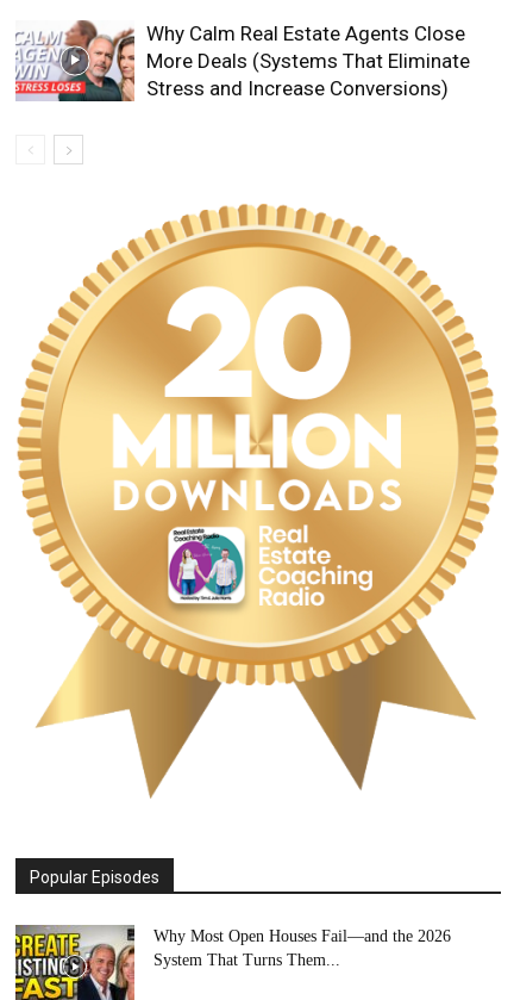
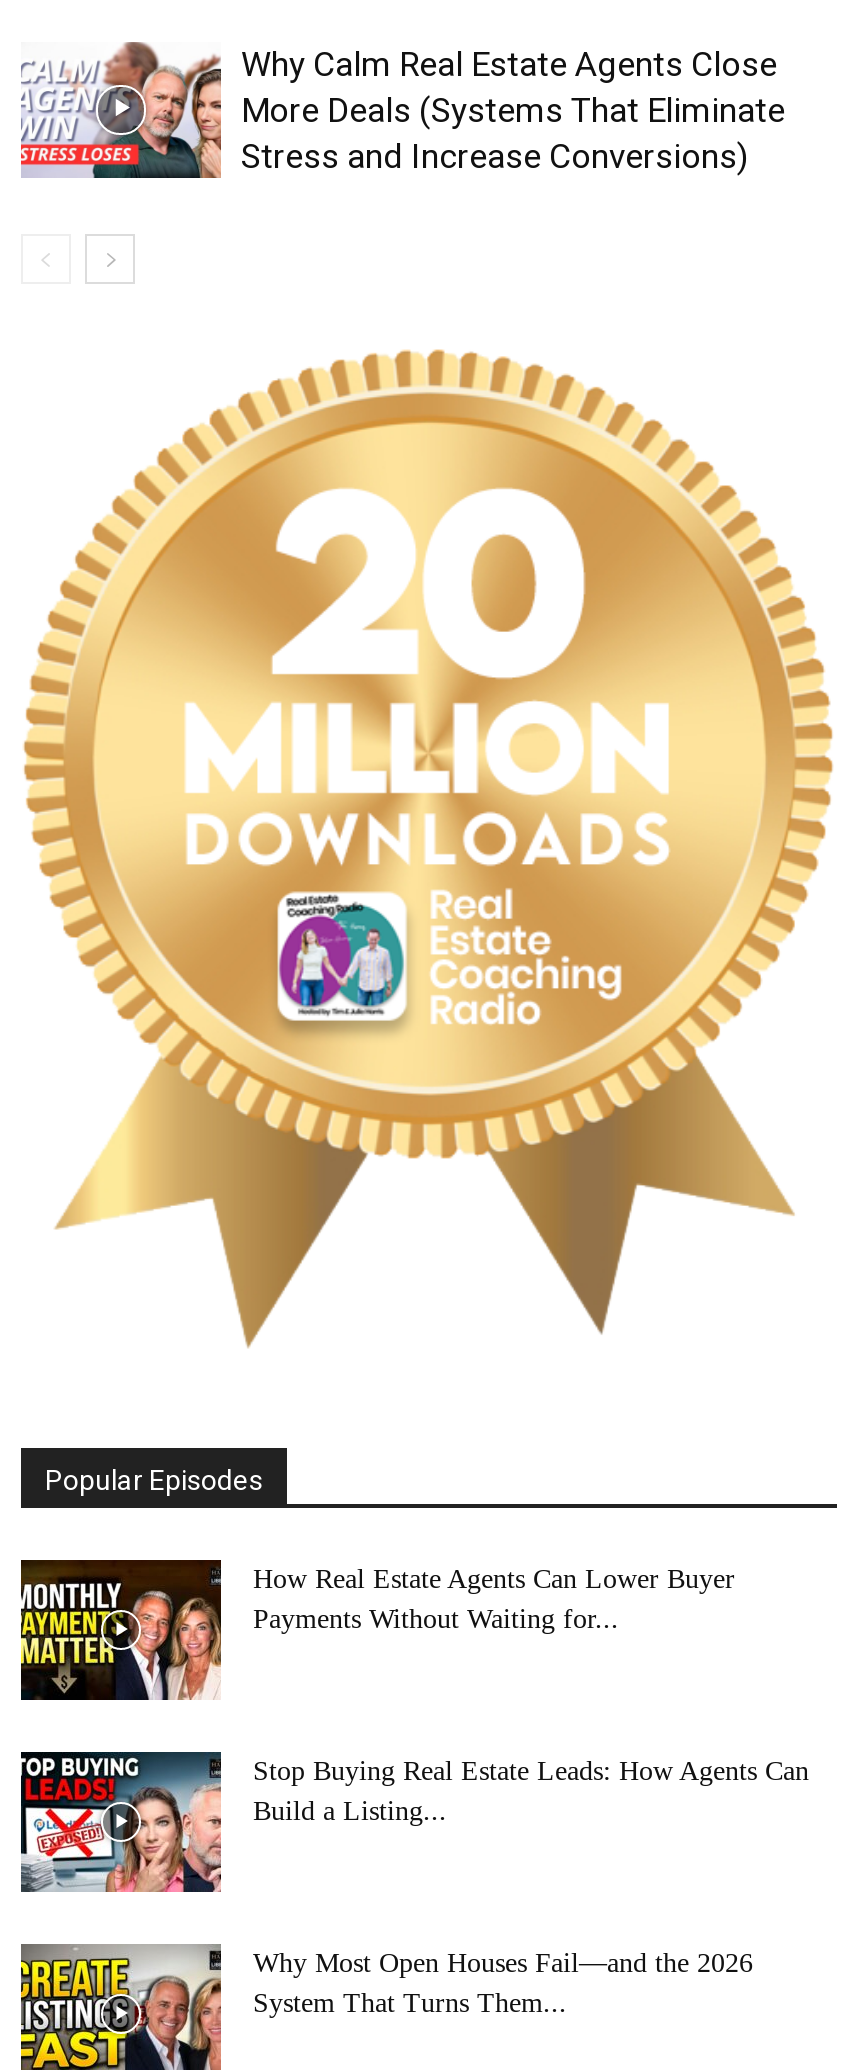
none -> [19,1558,735,1702] [image] | How Real Estate Agents Can Lower Buyer | Payments Without Waiting for...
none -> [21,1750,809,1894] [image] | Stop Buying Real Estate Leads: How Agents Can | Build a Listing...

